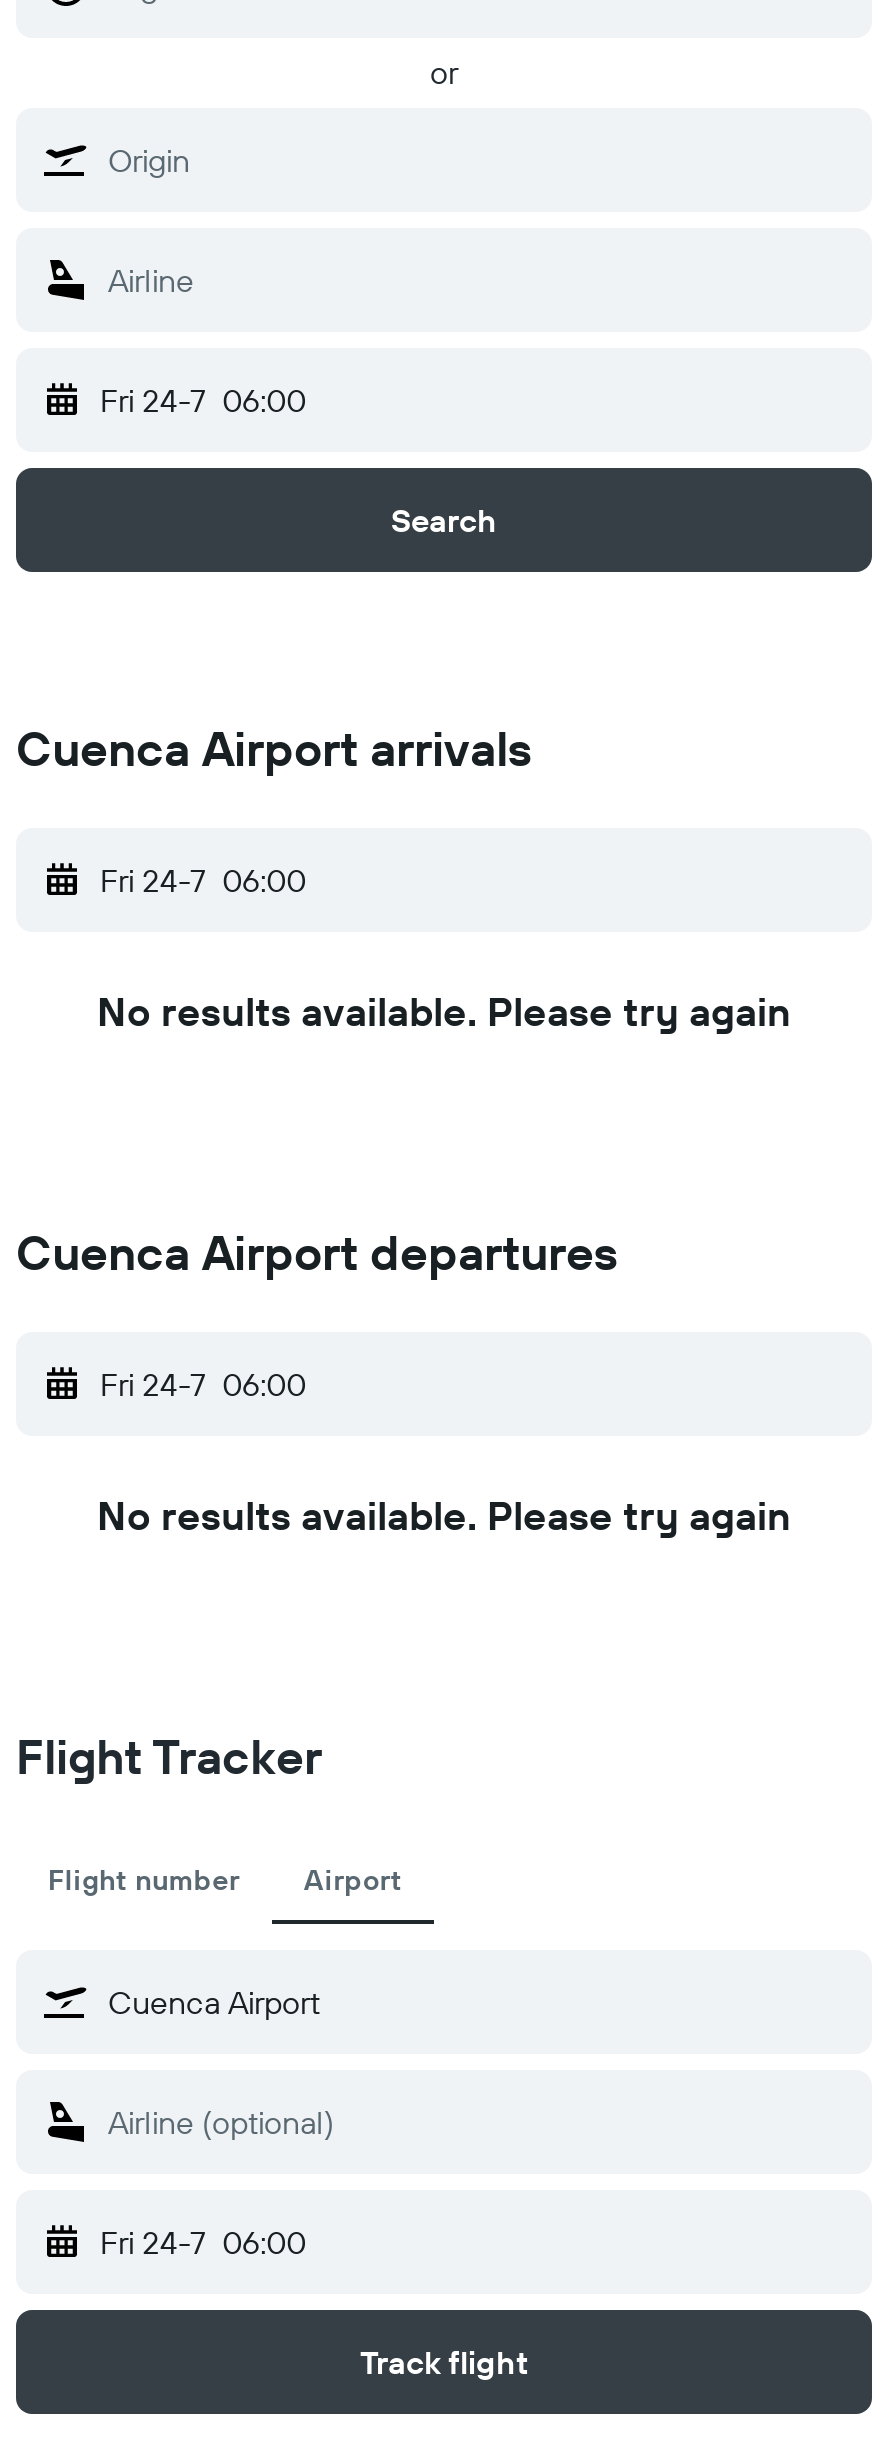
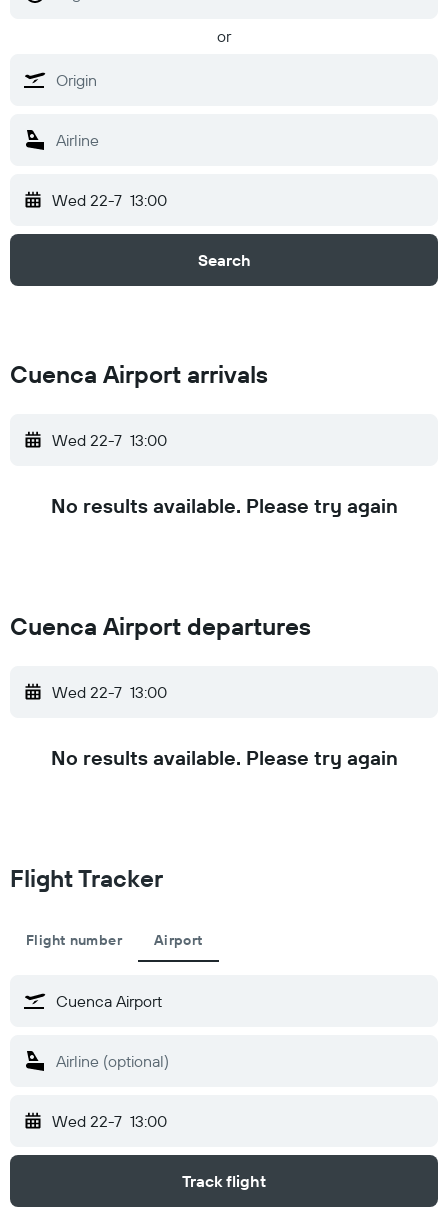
[100,380,306,420] Fri 24-7 06:00 -> [52,190,167,210] Wed 22-7 13:00
[100,860,306,900] Fri 24-7 06:00 -> [52,430,167,450] Wed 22-7 13:00
[100,1364,306,1404] Fri 24-7 06:00 -> [52,682,167,702] Wed 22-7 13:00
[100,2222,306,2262] Fri 24-7 06:00 -> [52,1111,167,1131] Wed 22-7 13:00

